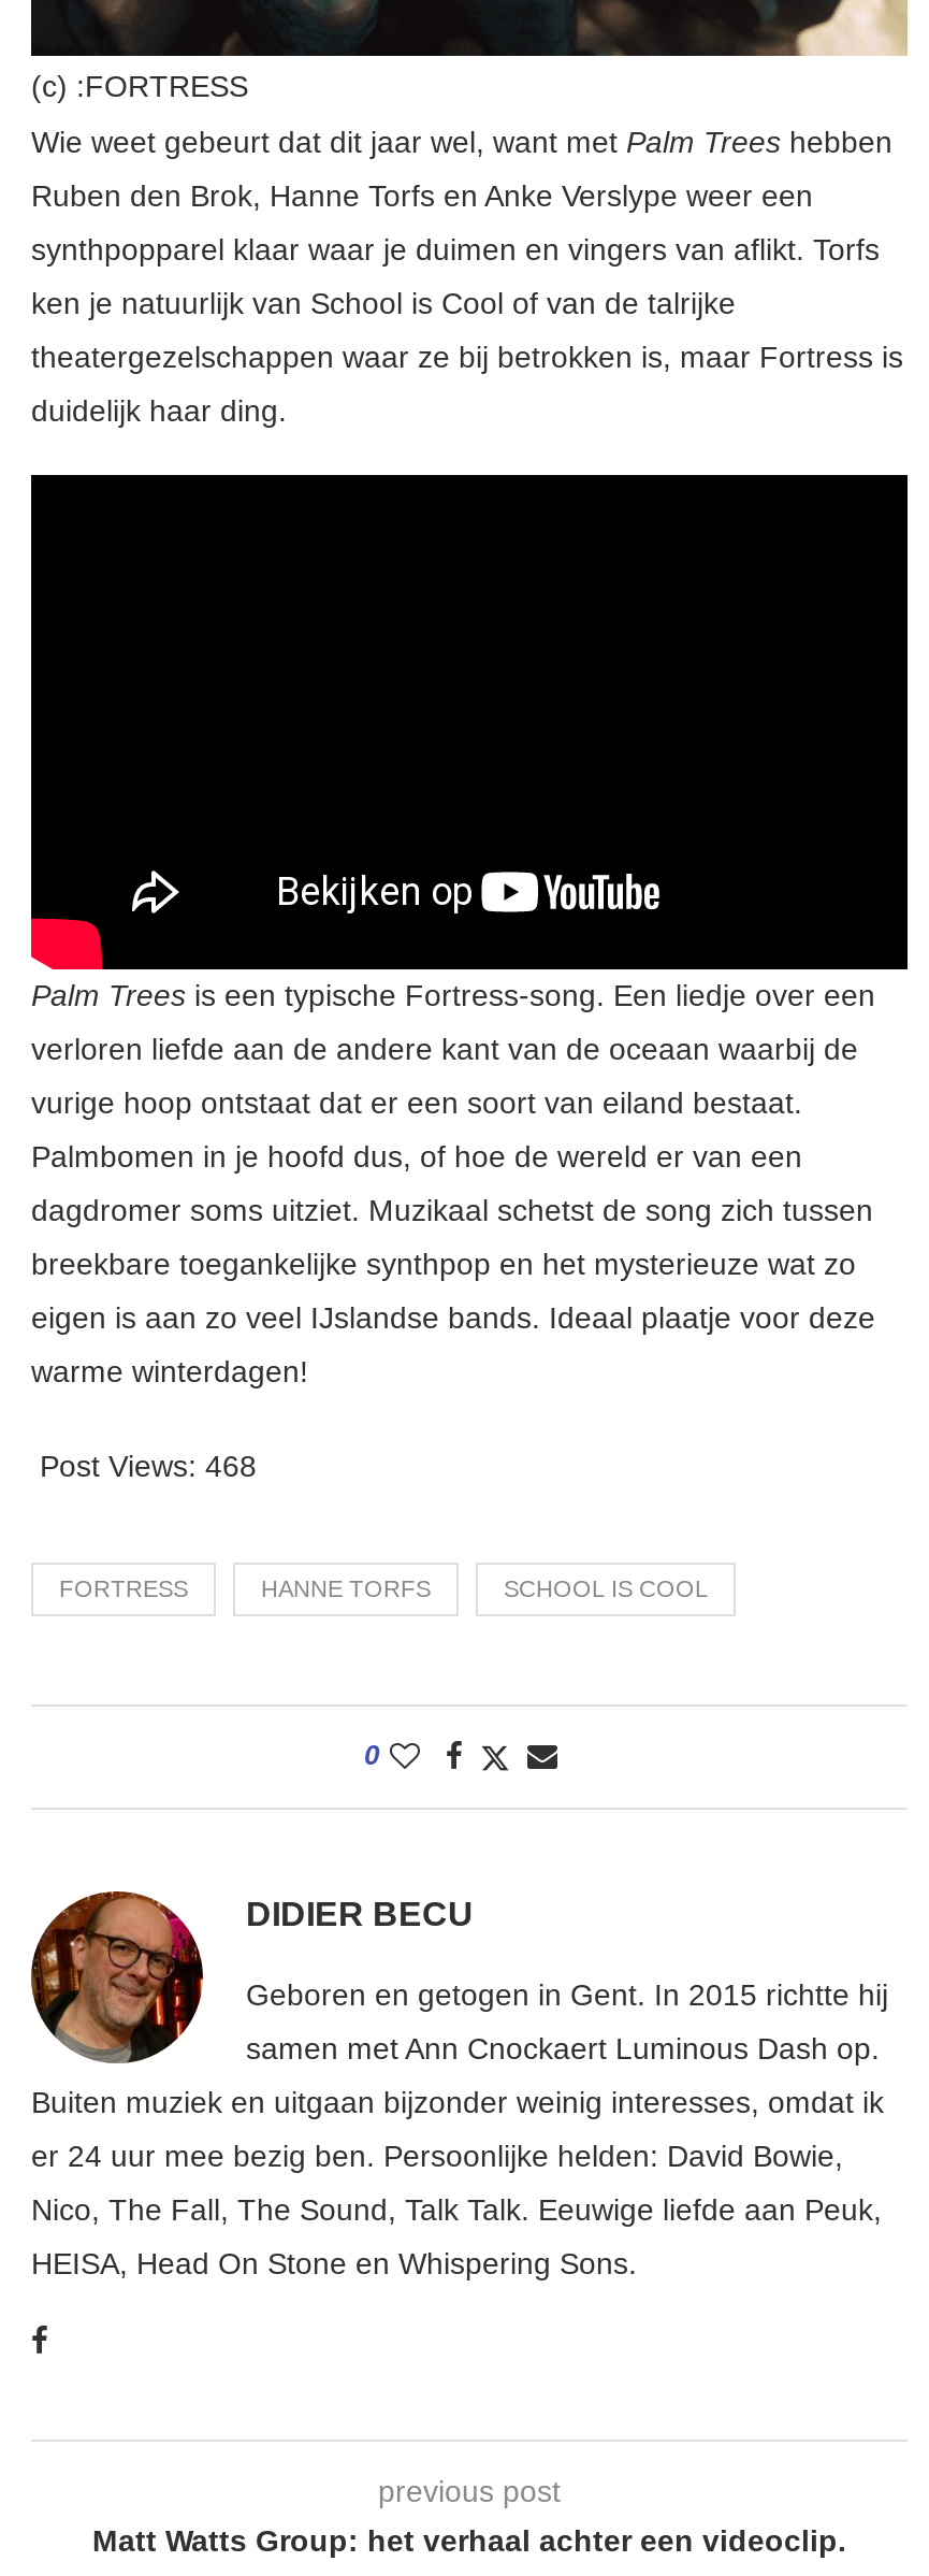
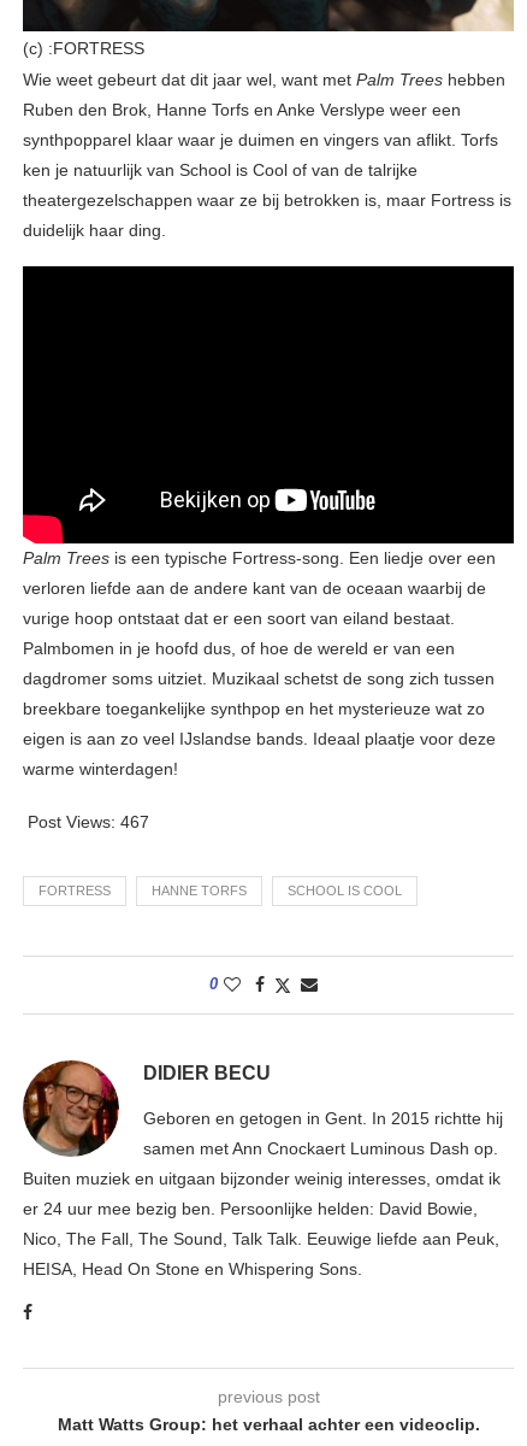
[40,1448,257,1483] Post Views: 468 -> [28,812,149,831] Post Views: 467

